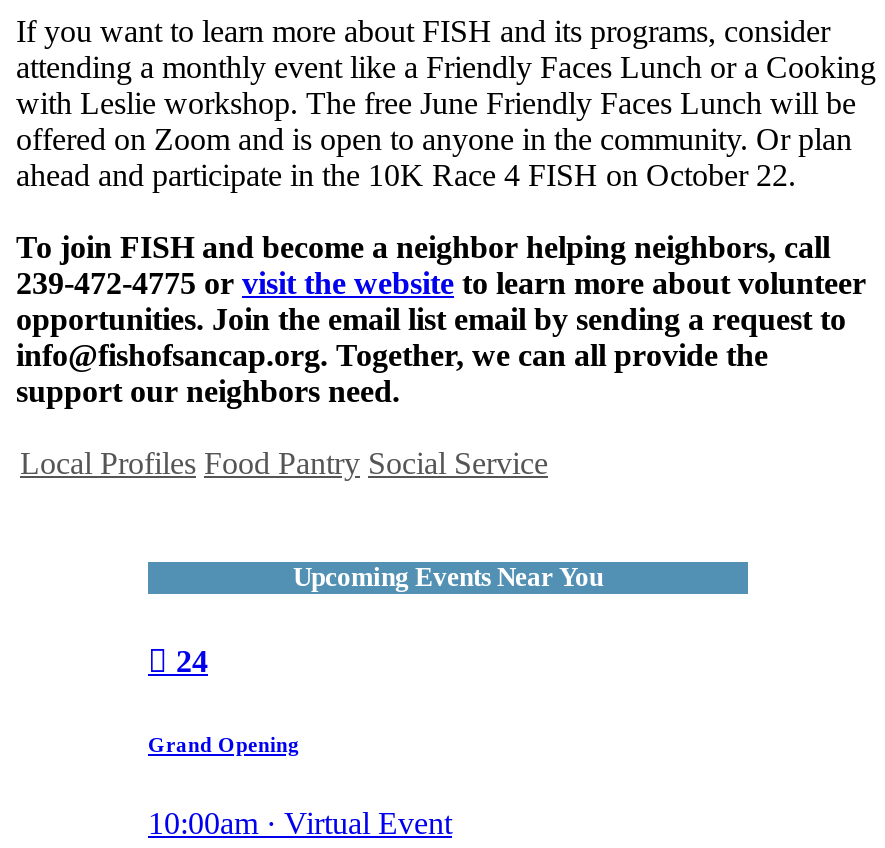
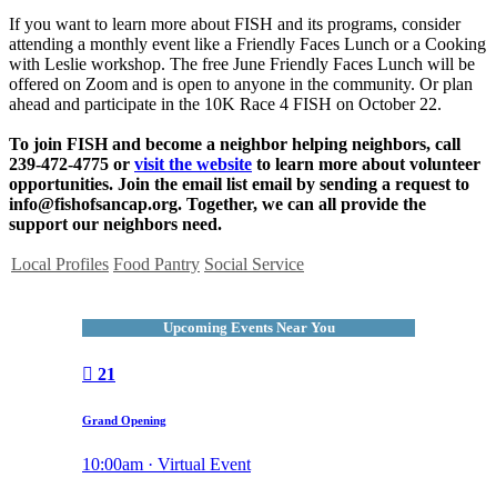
[176,644,208,678] 24 -> [98,365,115,384] 21

